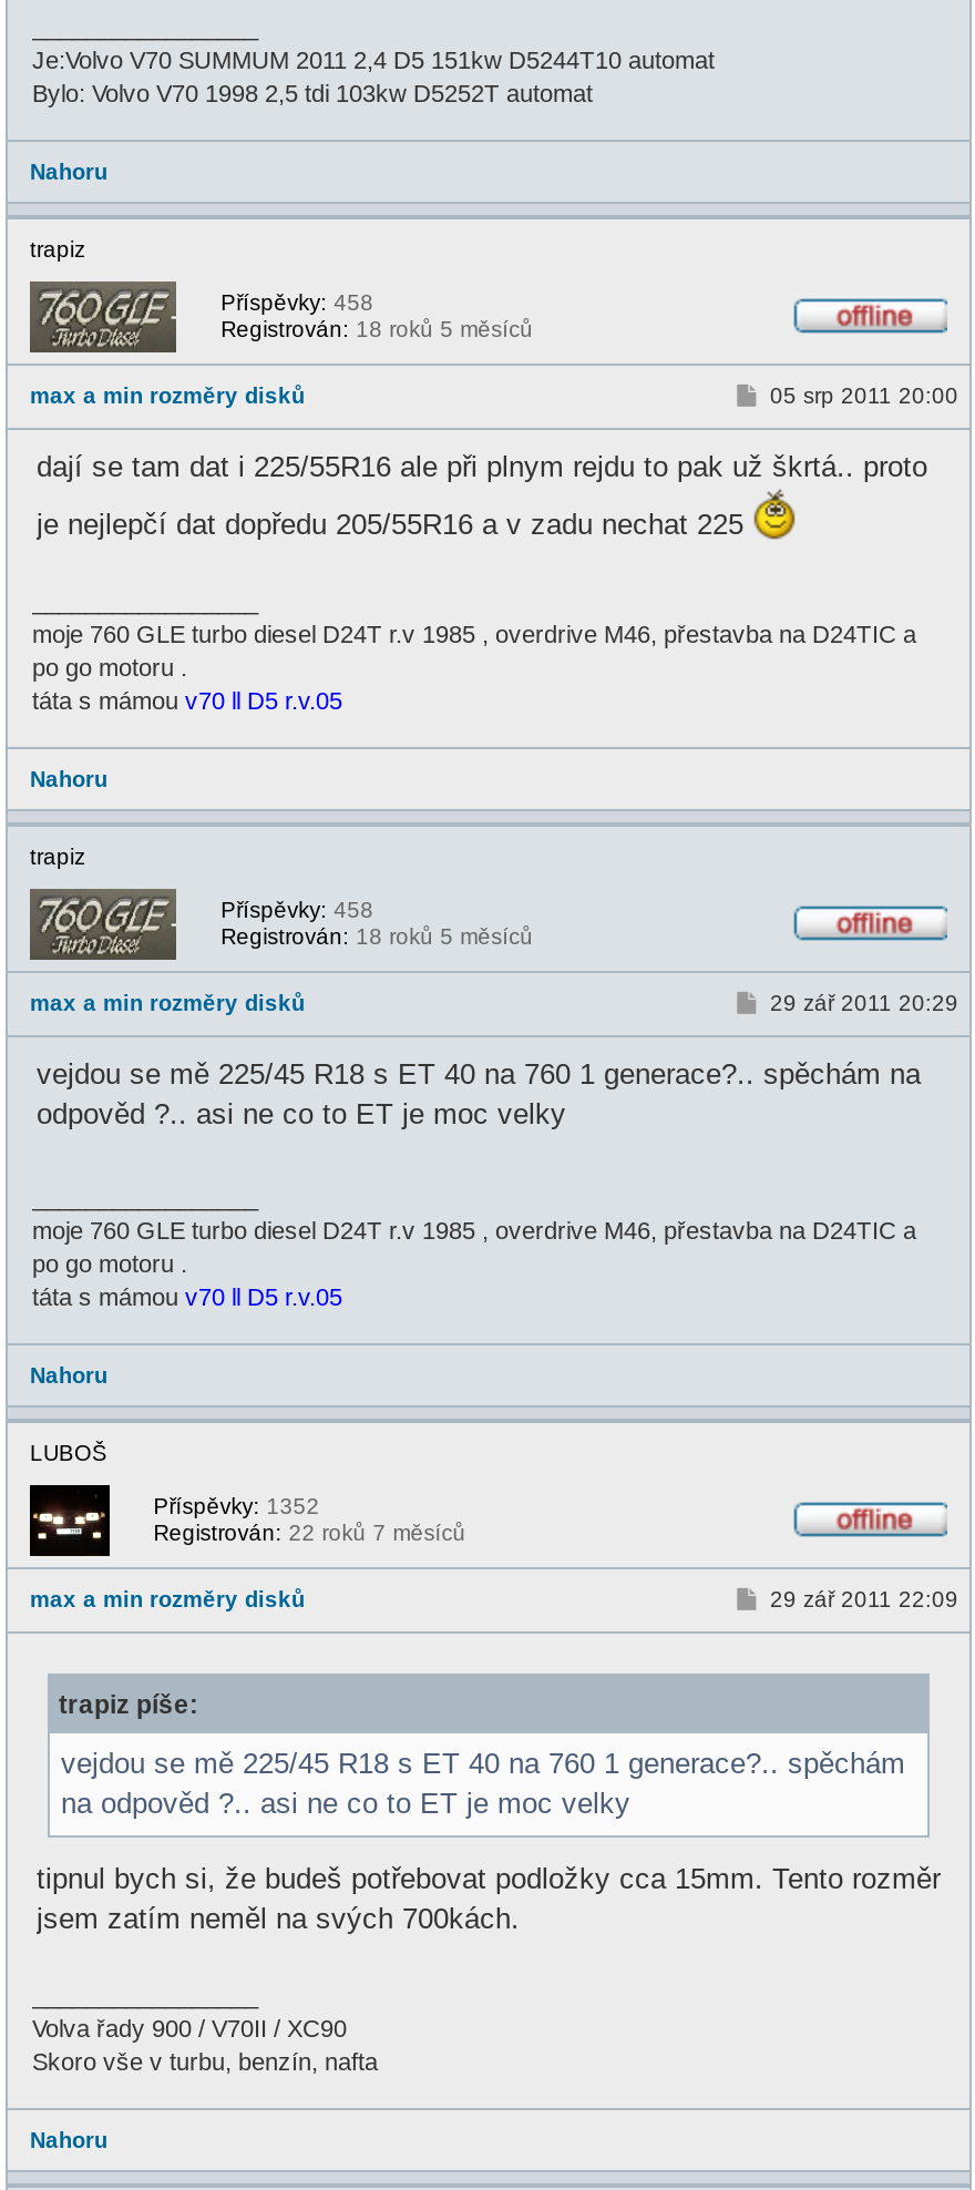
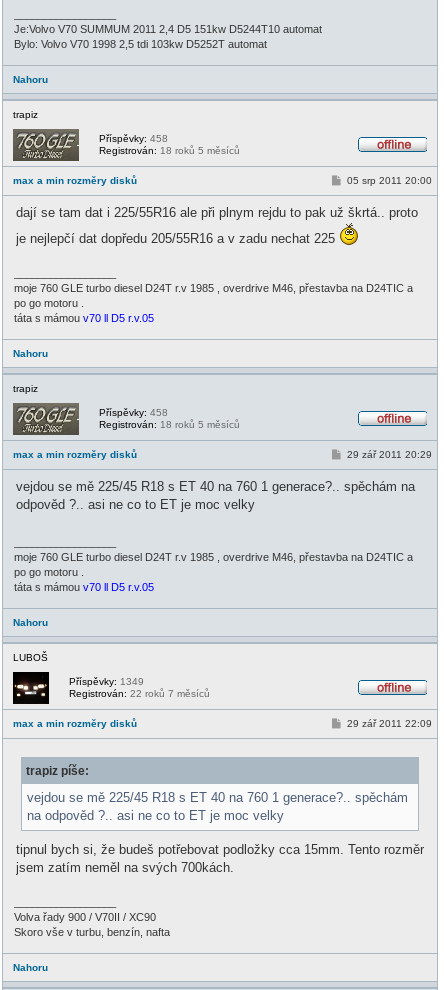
[153,1494,320,1518] Příspěvky: 1352 -> [69,676,144,687] Příspěvky: 1349

